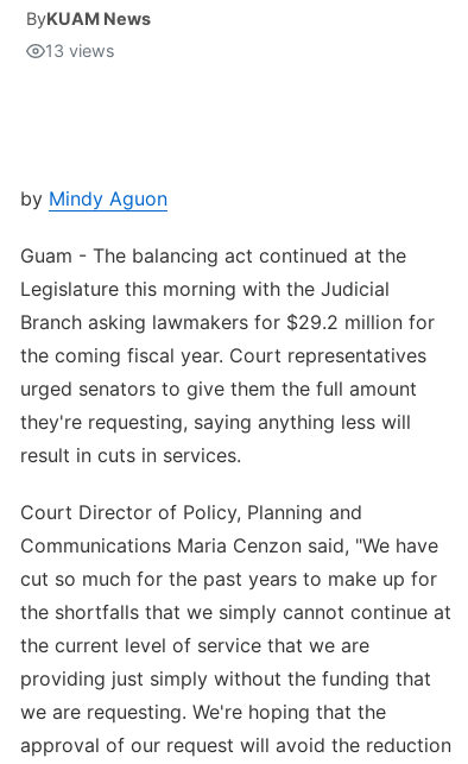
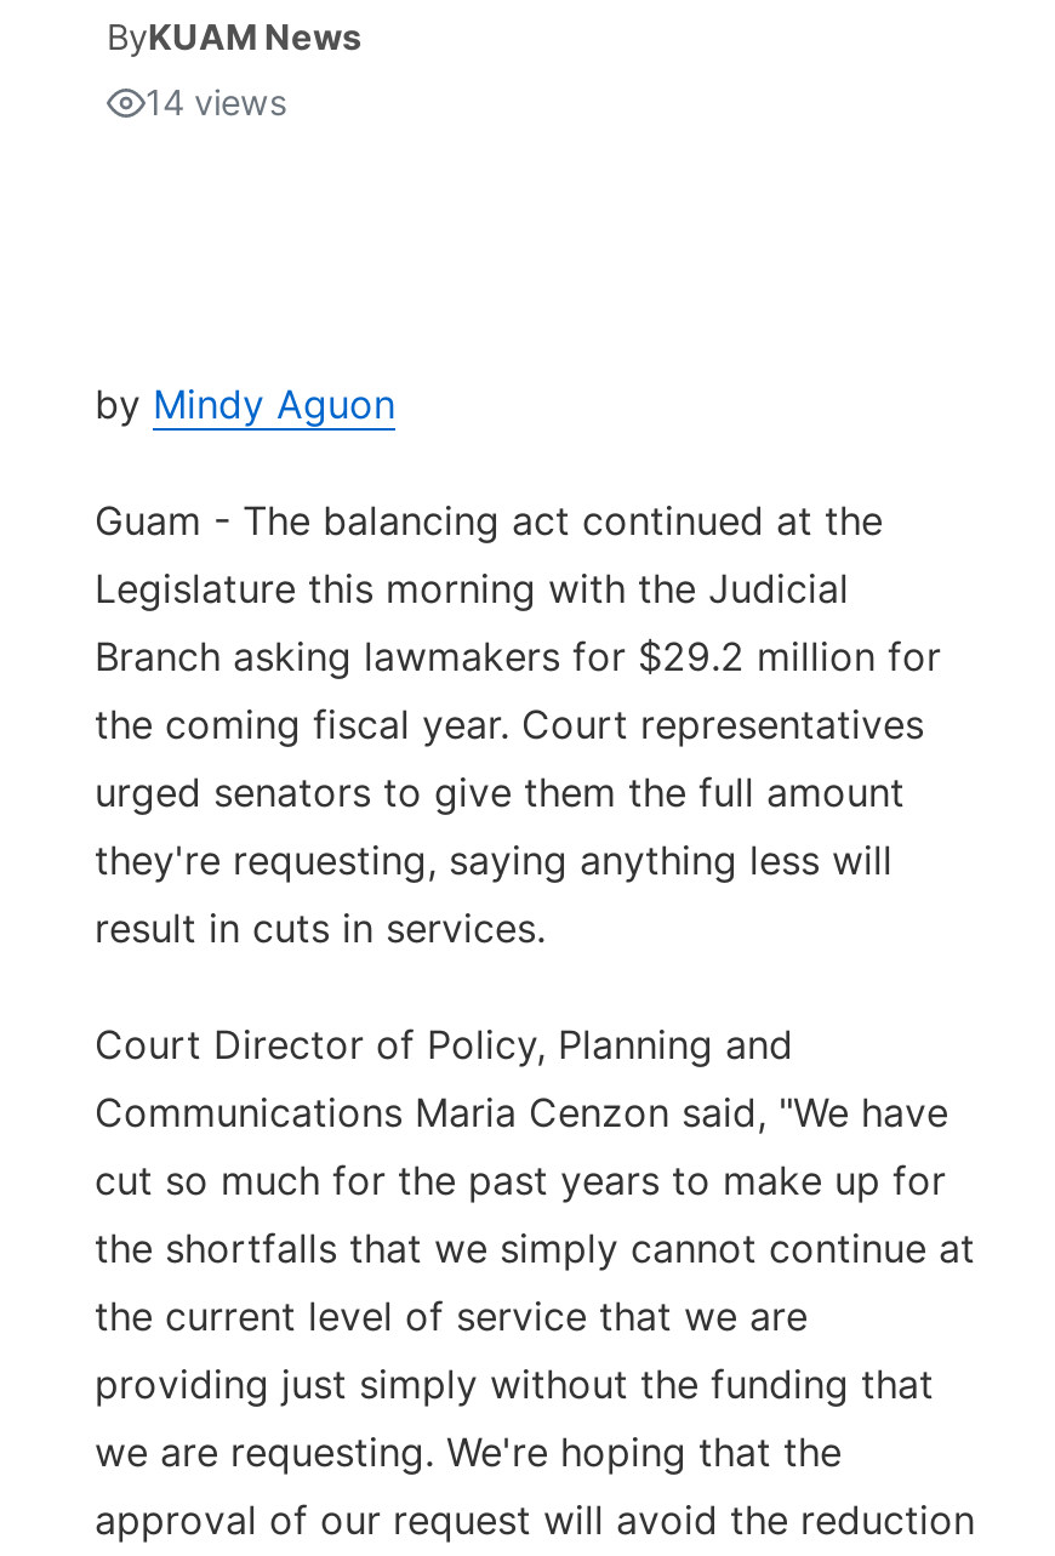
[45,40,115,61] 13 views -> [146,81,289,122] 14 views

